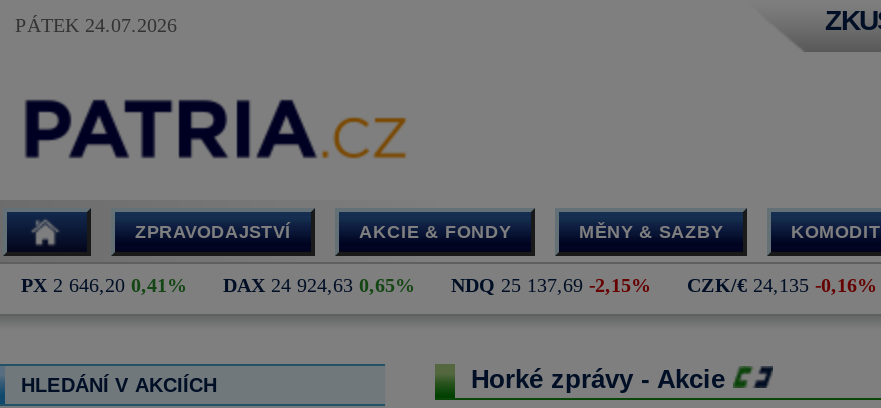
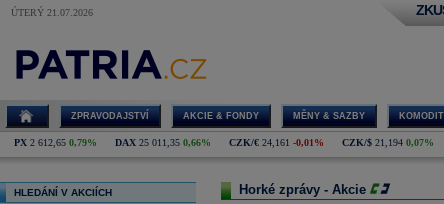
[15,14,177,36] PÁTEK 24.07.2026 -> [11,7,93,18] ÚTERÝ 21.07.2026
[21,274,877,296] PX 2 646,20 0,41% | DAX 24 924,63 0,65% | NDQ 25 137,69 -2,15% | CZK/€ 24,135 -0,16% -> [14,137,434,148] PX 2 612,65 0,79% | DAX 25 011,35 0,66% | CZK/€ 24,161 -0,01% | CZK/$ 21,194 0,07%

